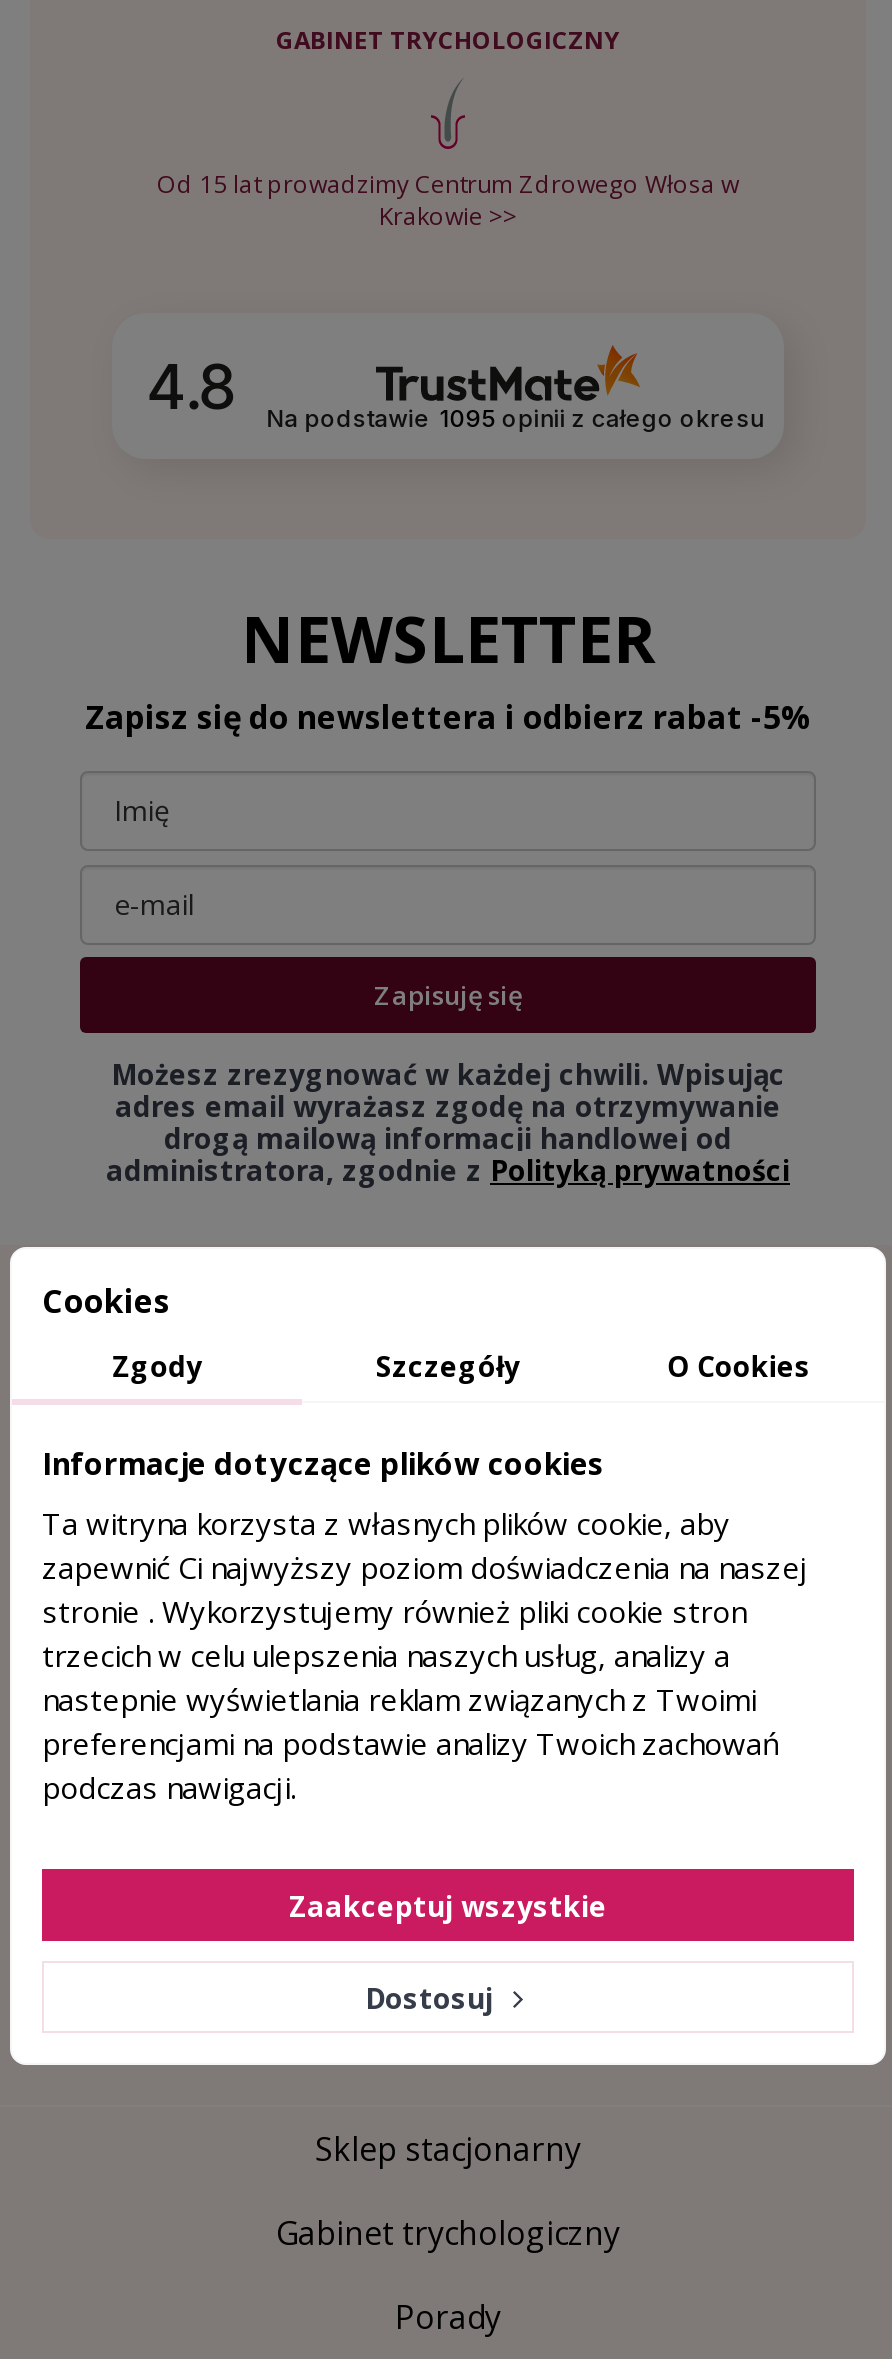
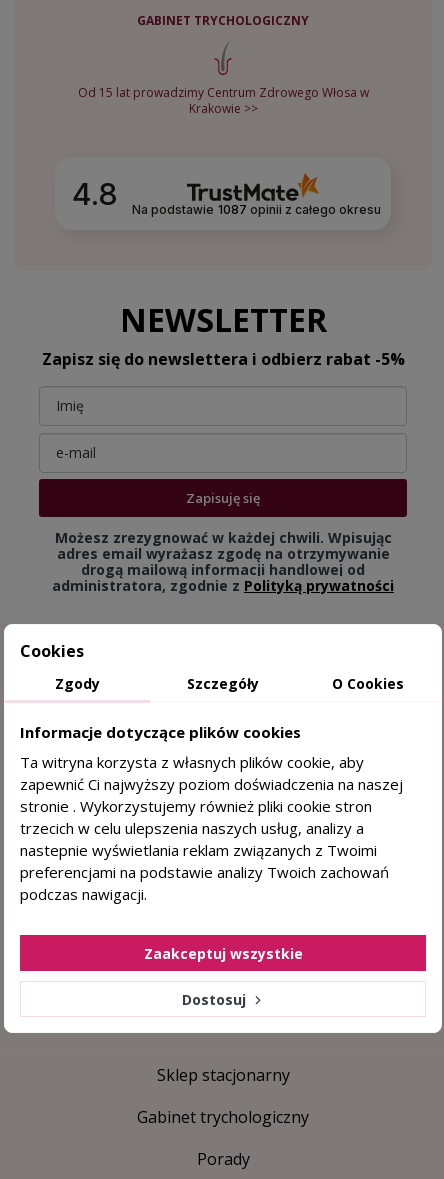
[266,403,764,433] Na podstawie 1095 opiniiz całego okresu -> [132,202,381,217] Na podstawie 1087 opiniiz całego okresu

